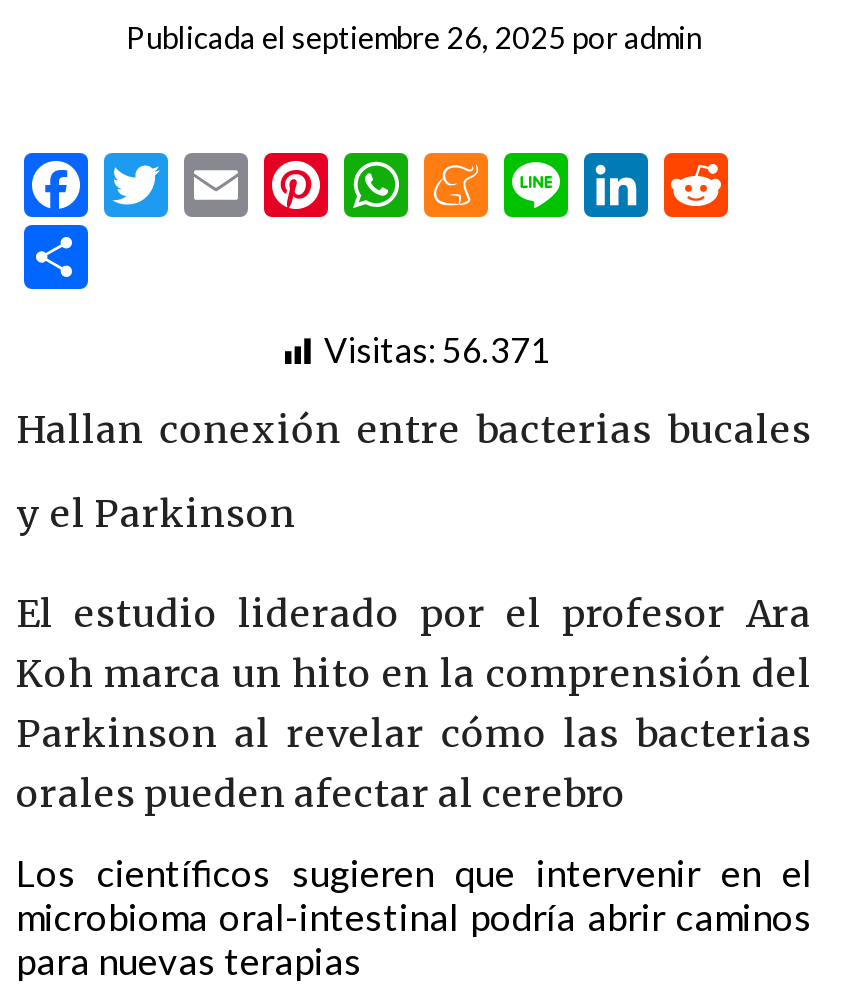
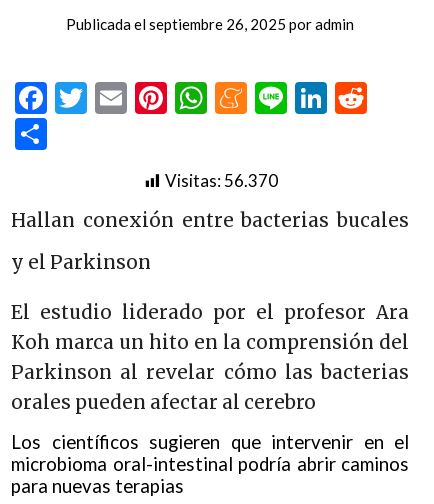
[324,329,550,371] Visitas: 56.371 -> [165,170,278,191] Visitas: 56.370

